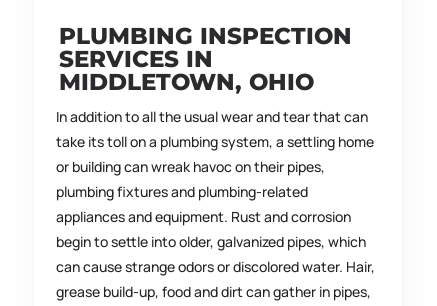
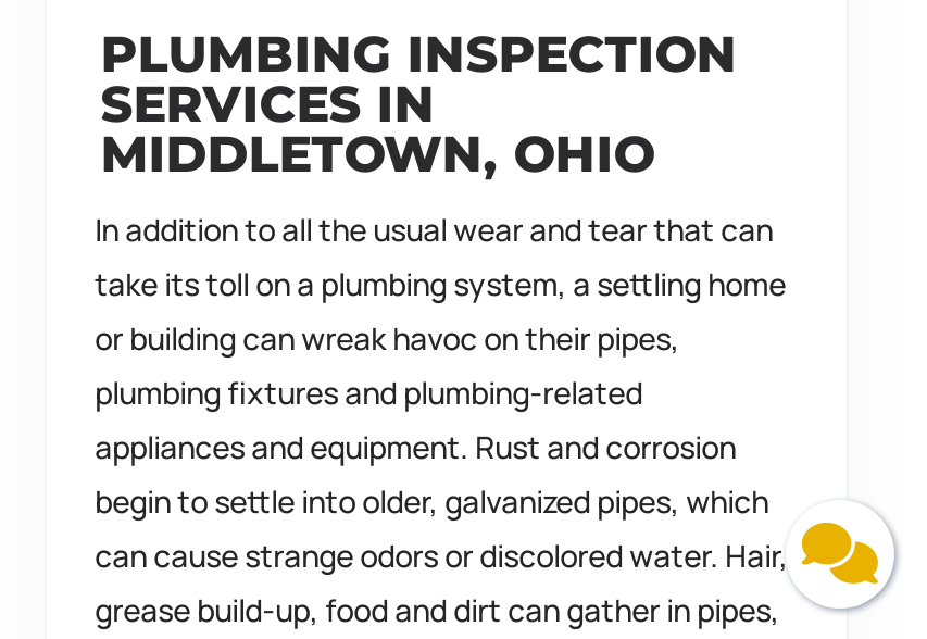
none -> [799,519,899,613] [image]

